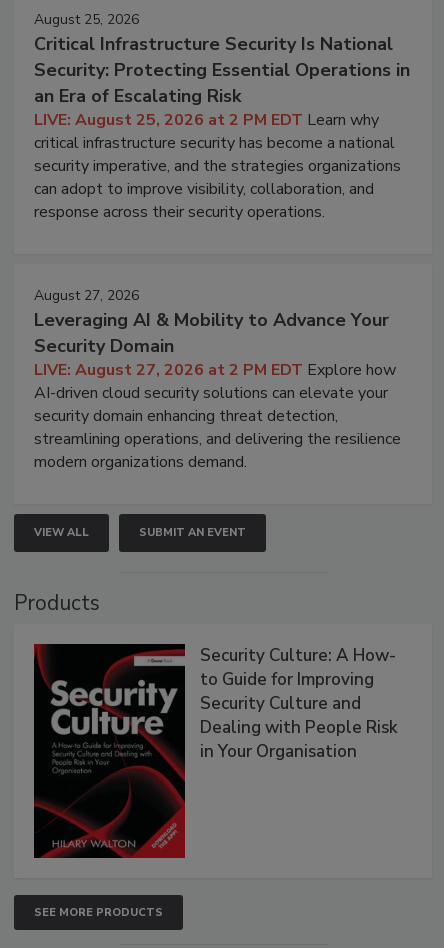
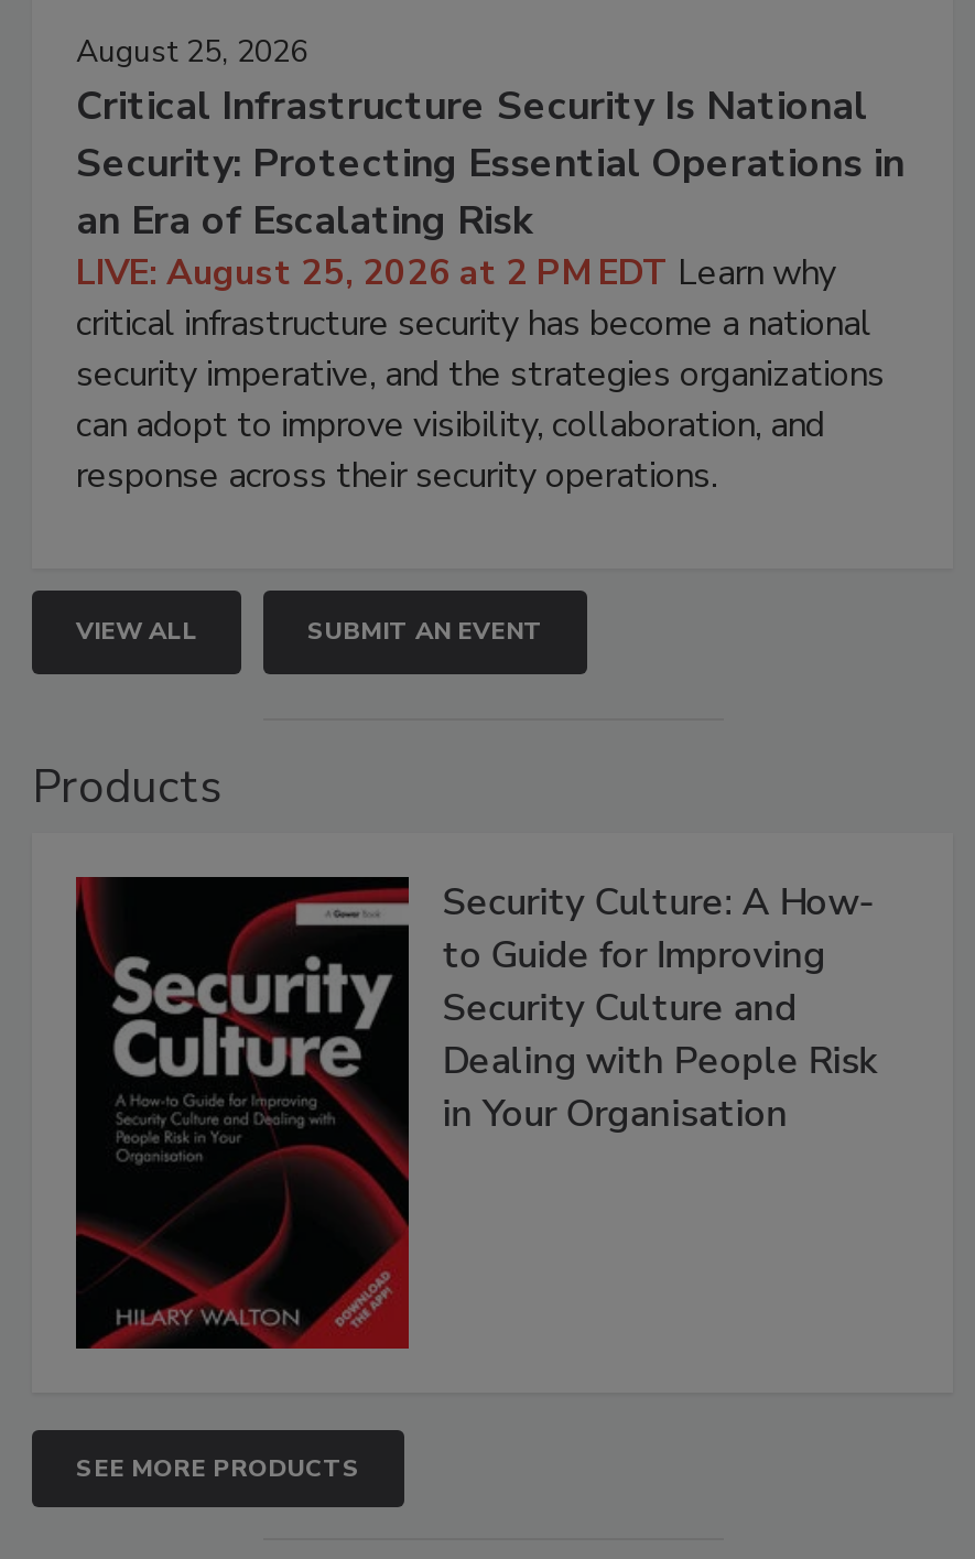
[34,286,401,473] August 27, 2026 | Leveraging AI & Mobility to Advance Your | Security Domain | LIVE: August 27, 2026 at 2 PM EDT Explore how | AI-driven cloud security solutions can elevate your | security domain enhancing threat detection, | streamlining operations, and delivering the resilience | modern organizations demand. -> none

